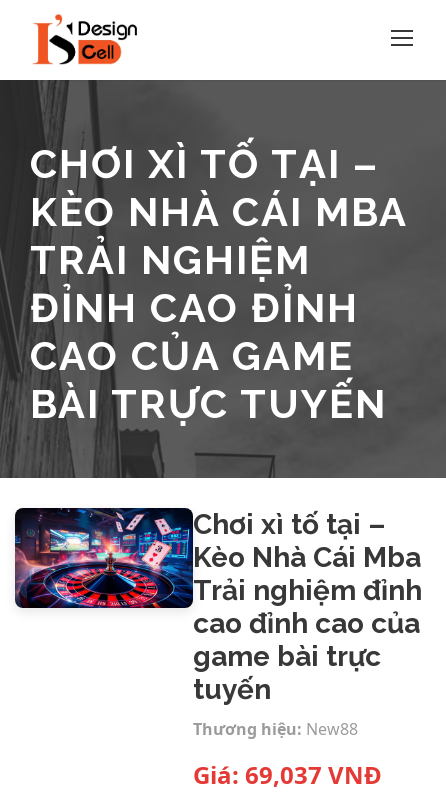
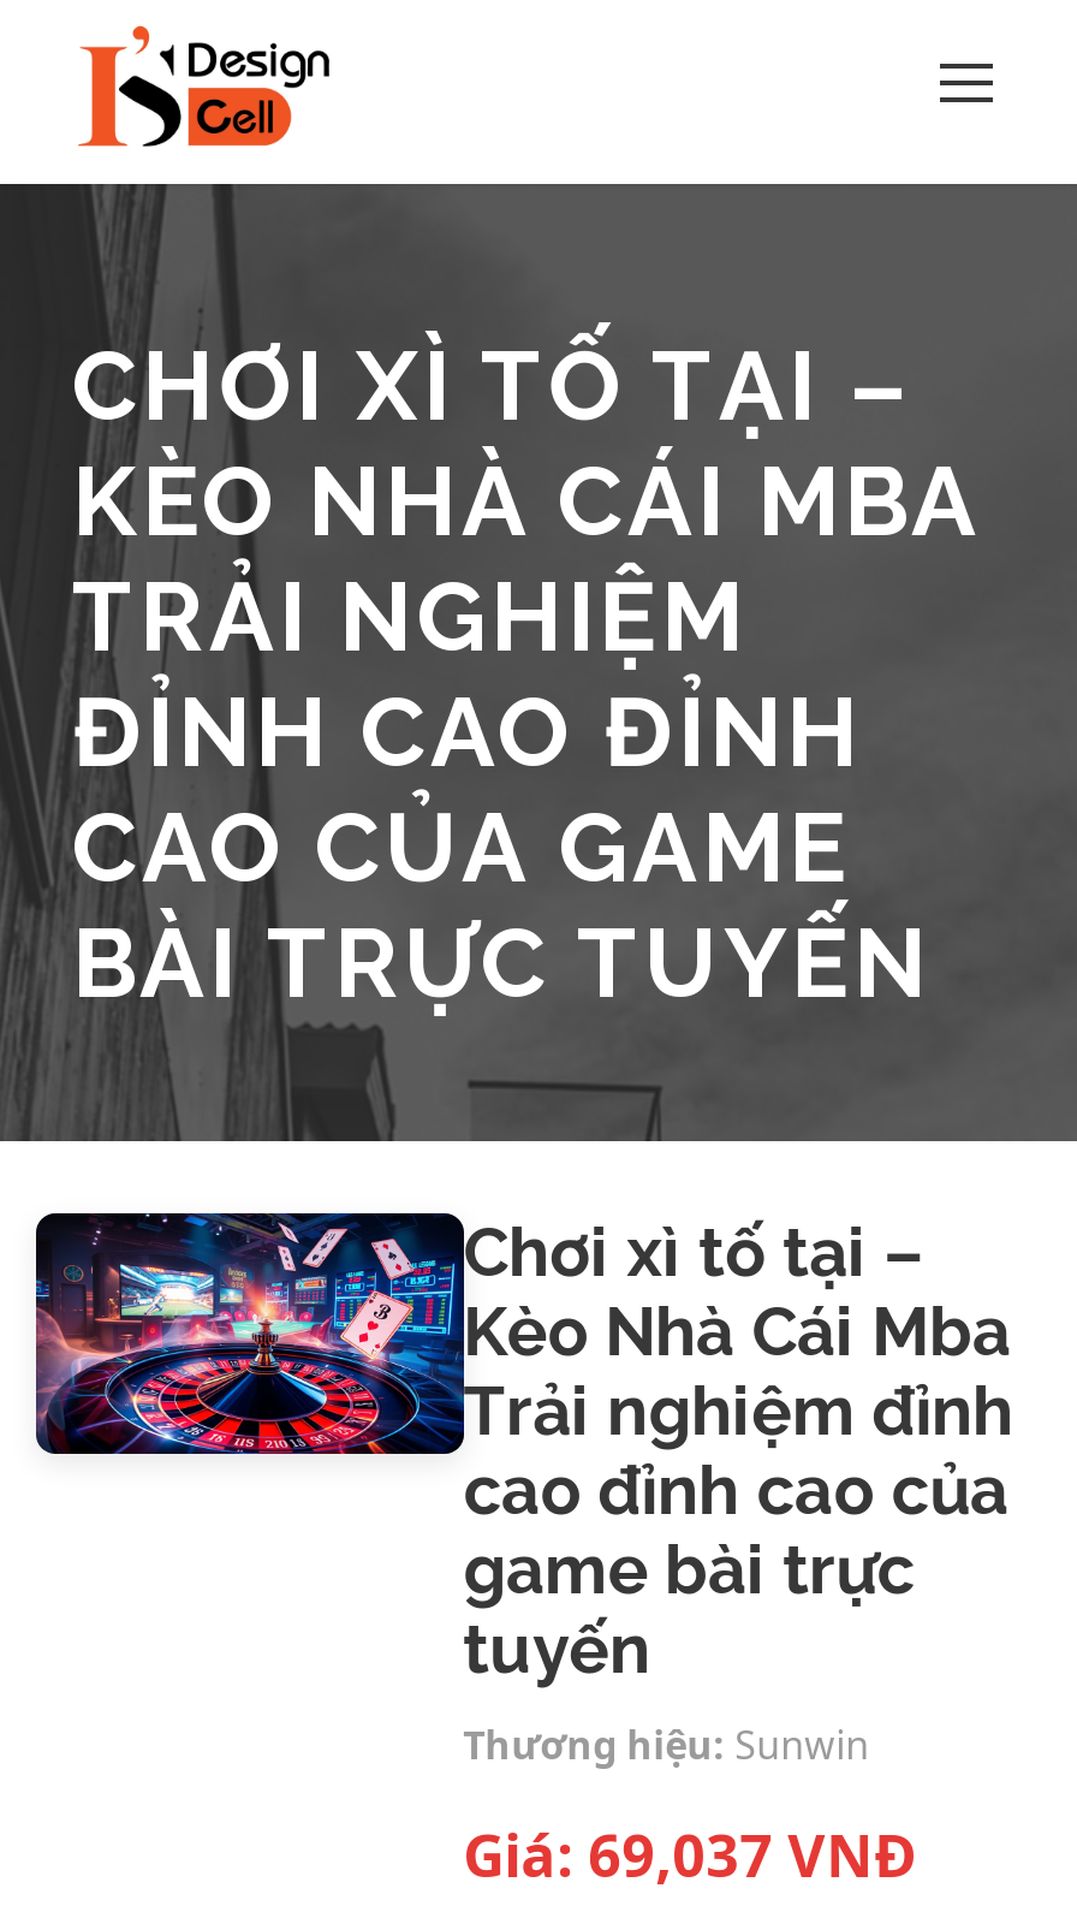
[193,718,358,740] Thương hiệu: New88 -> [463,1718,870,1771] Thương hiệu: Sunwin

